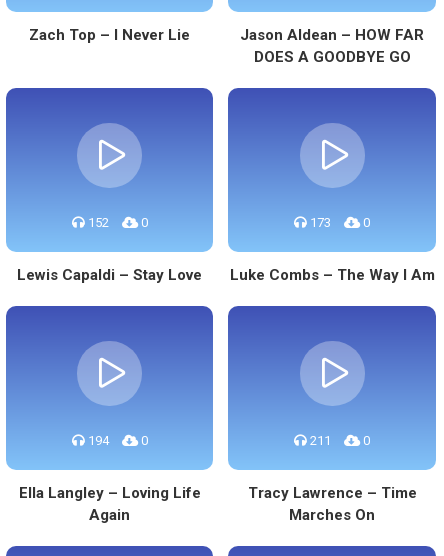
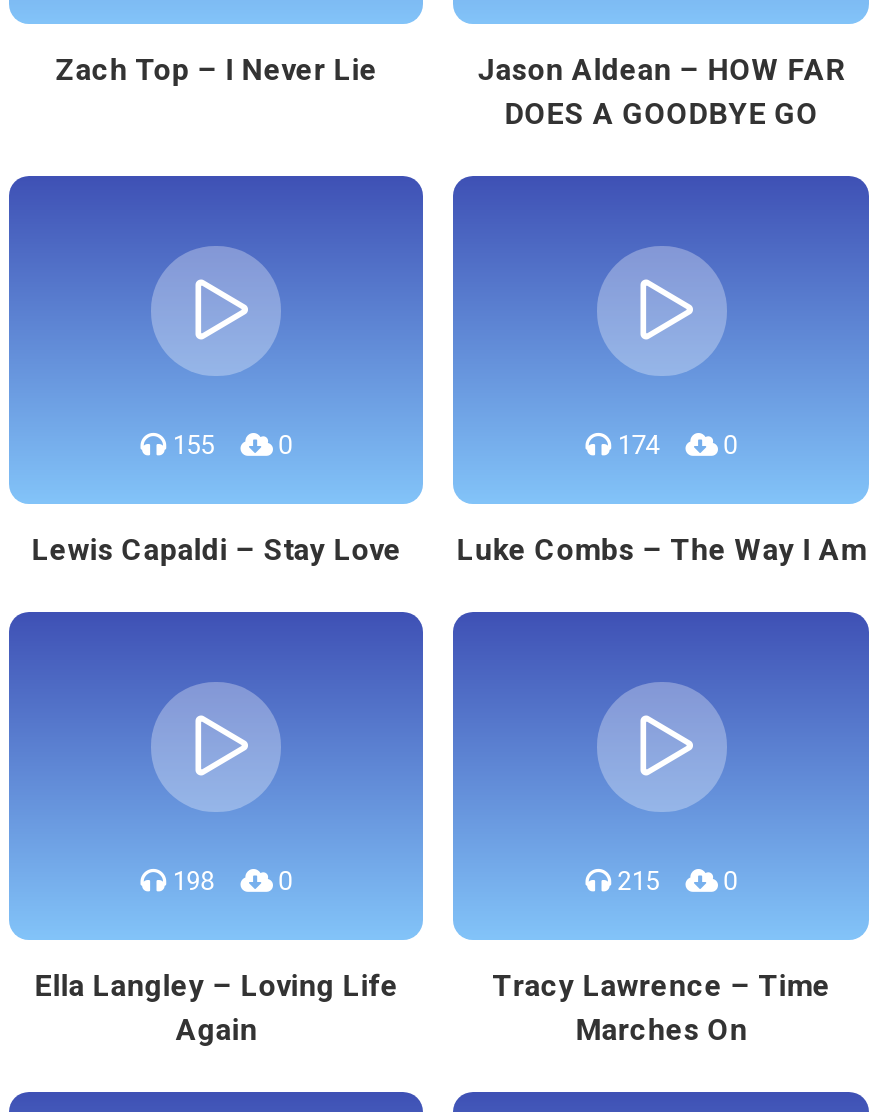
[85,215,148,230] 152 0 -> [166,430,292,460] 155 0
[307,215,370,230] 173 0 -> [611,430,737,460] 174 0
[85,433,148,448] 194 0 -> [166,866,292,896] 198 0
[307,433,370,448] 211 0 -> [611,866,737,896] 215 0

